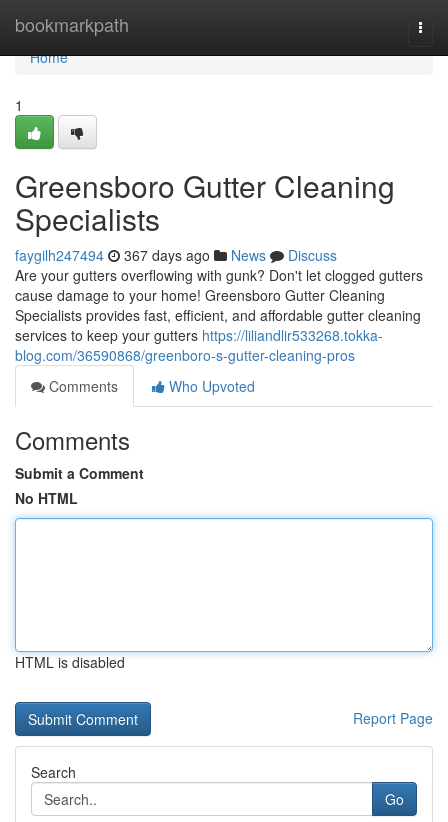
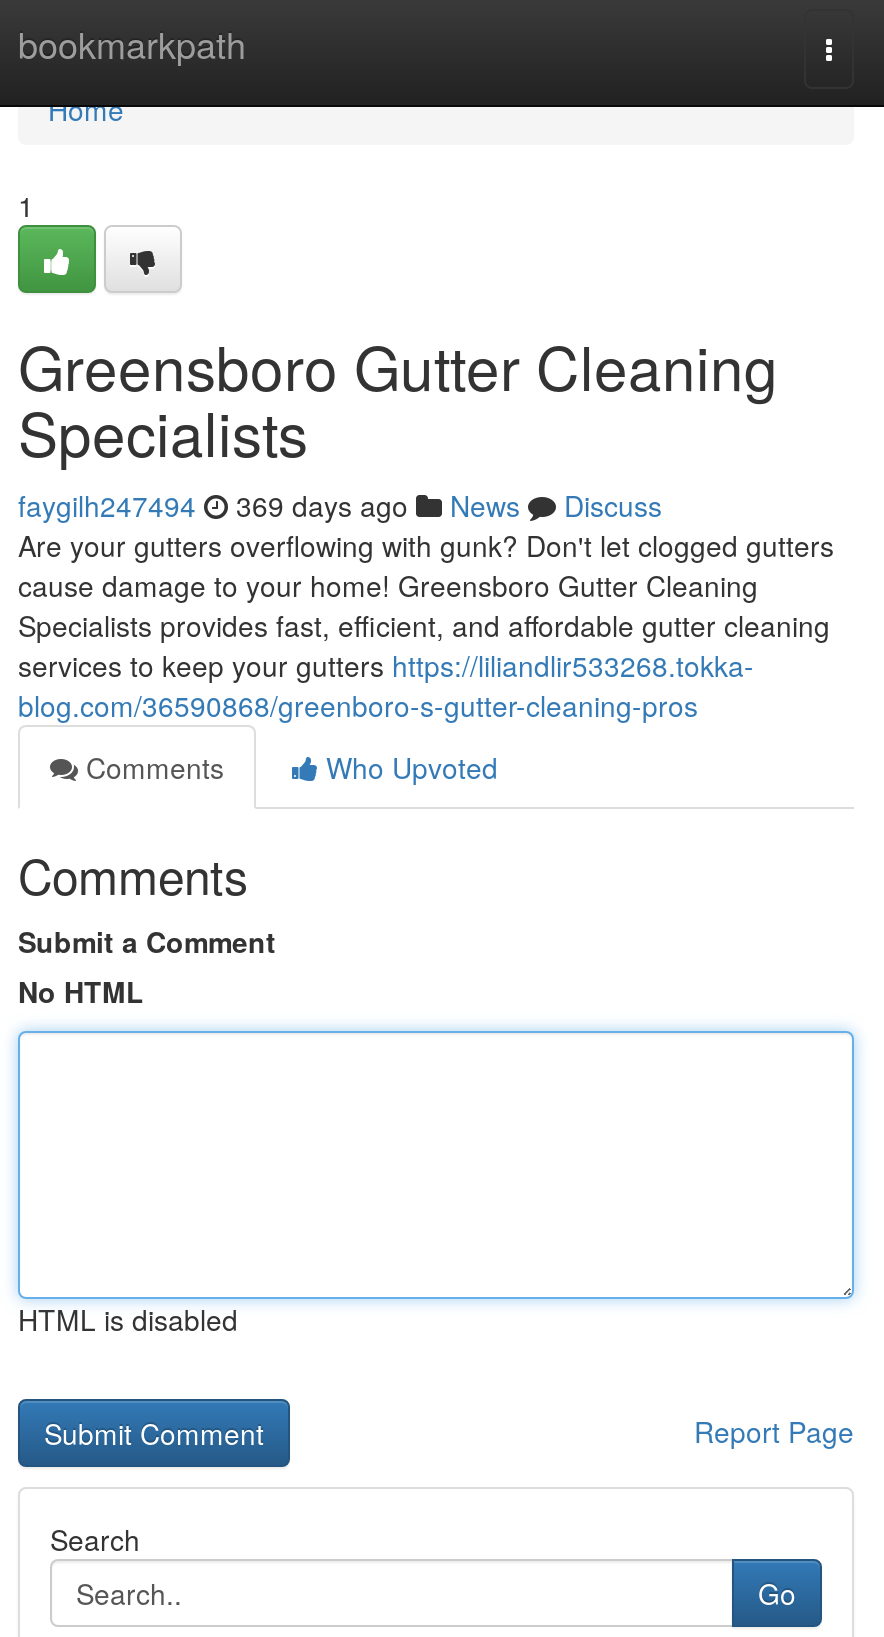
[15,245,337,265] faygilh247494 367 days ago News Discuss -> [18,485,662,525] faygilh247494 369 days ago News Discuss

